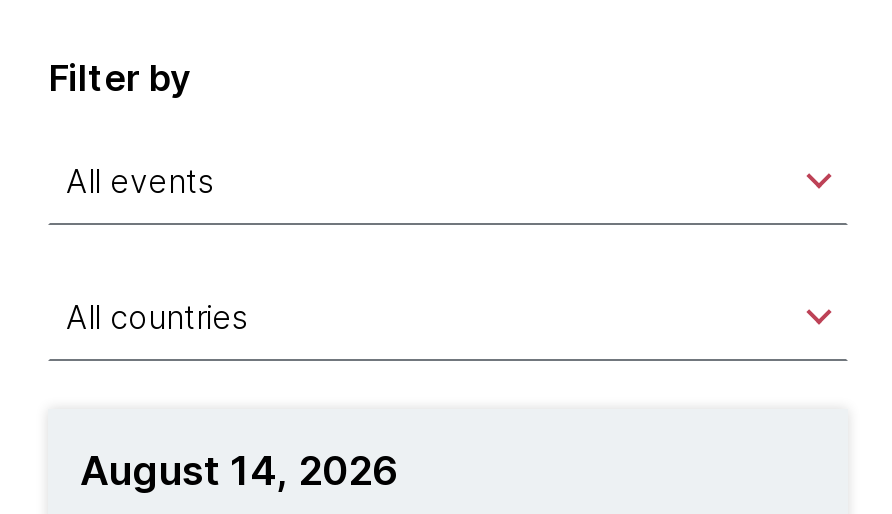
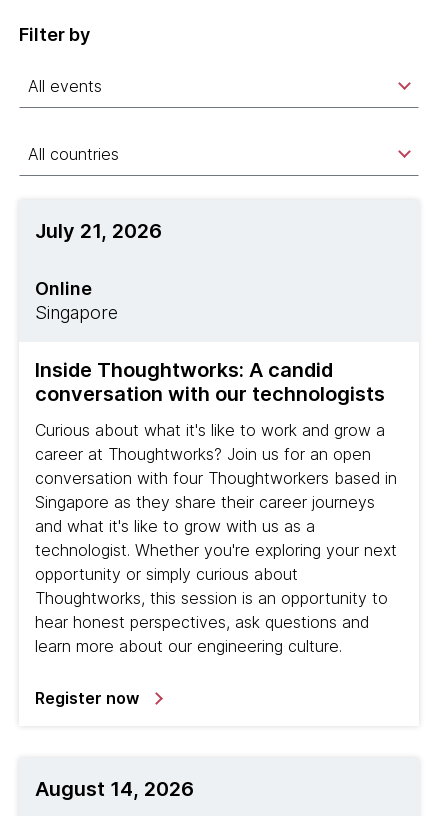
none -> [35,219,397,708] July 21, 2026 | Online | Singapore | Inside Thoughtworks: A candid | conversation with our technologists | Curious about what it's like to work and grow a | career at Thoughtworks? Join us for an open | conversation with four Thoughtworkers based in | Singapore as they share their career journeys | and what it's like to grow with us as a | technologist. Whether you're exploring your next | opportunity or simply curious about | Thoughtworks, this session is an opportunity to | hear honest perspectives, ask questions and | learn more about our engineering culture. | Register now

